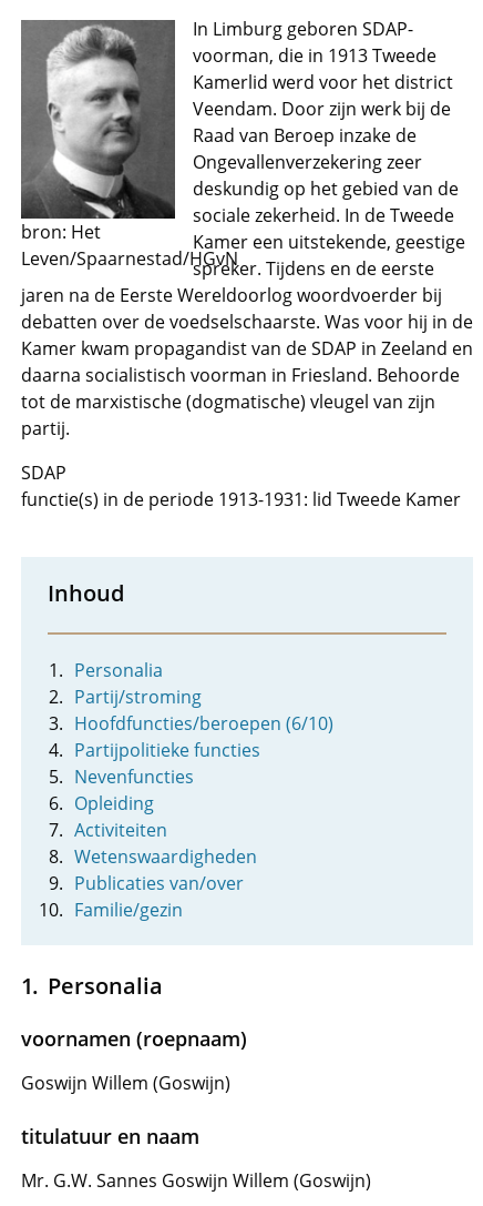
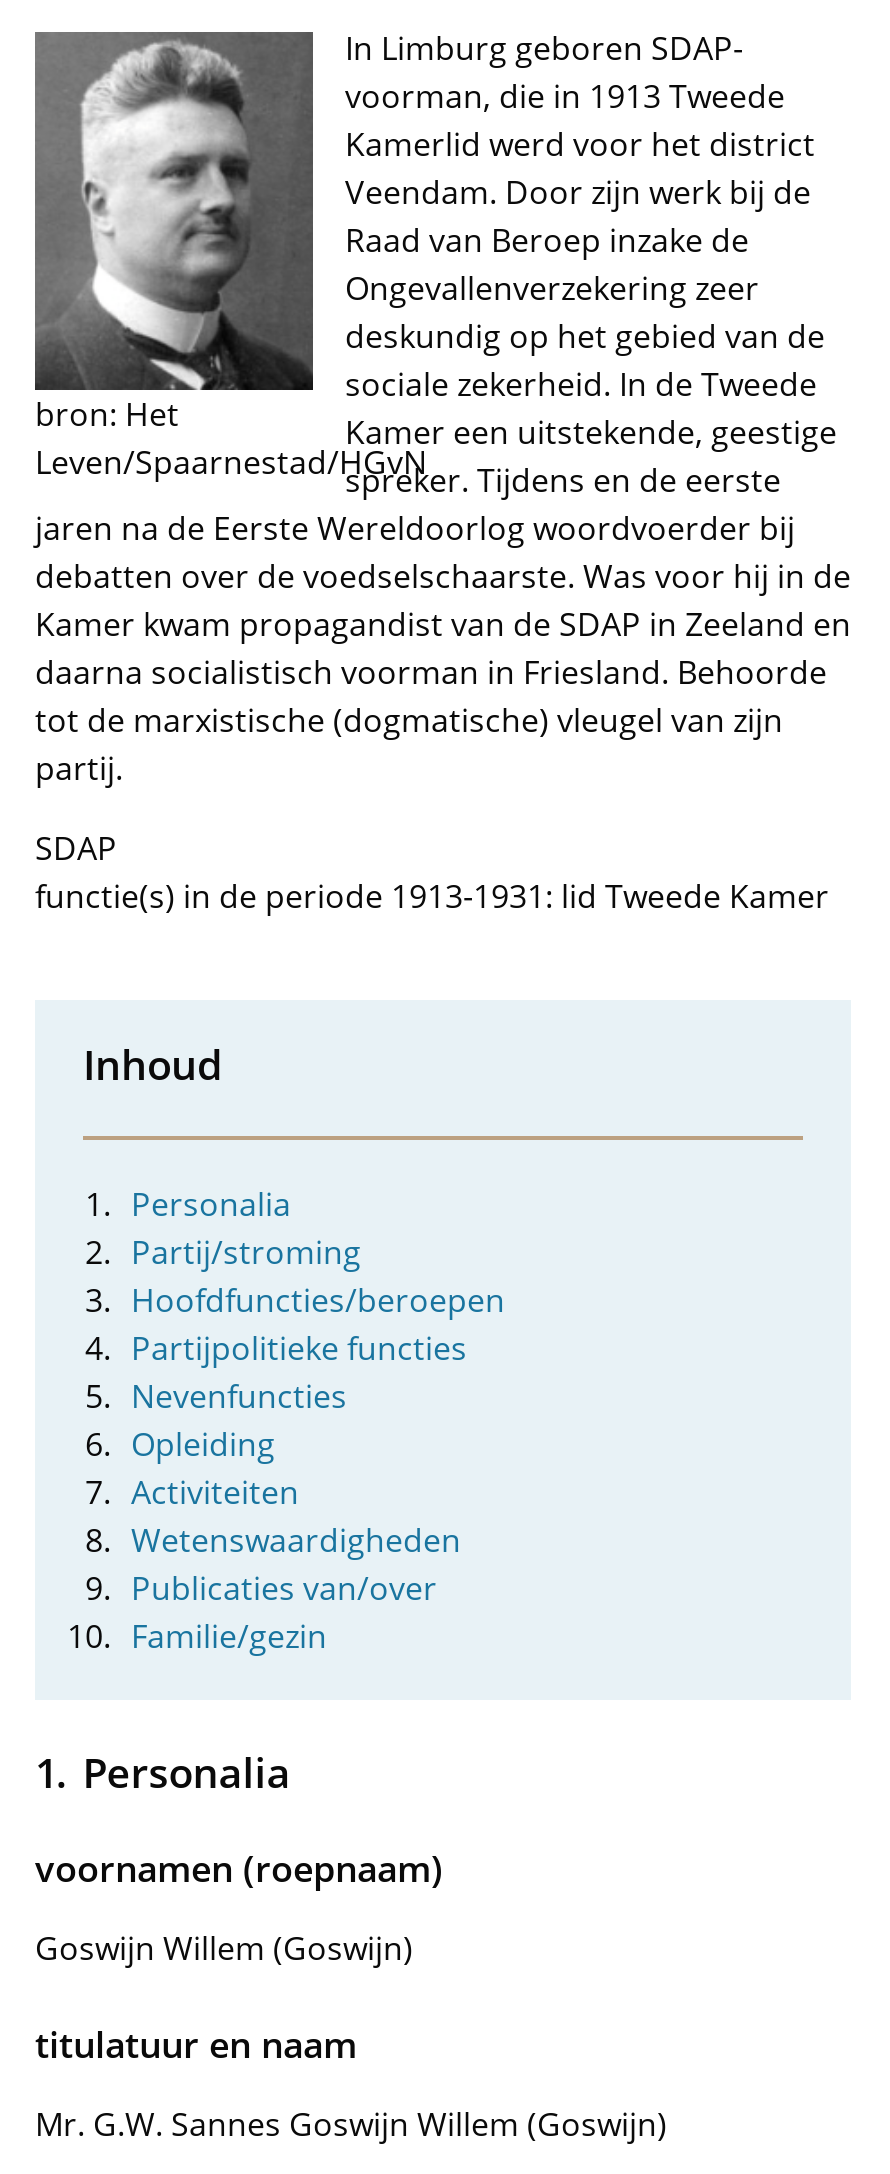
[74,711,333,736] Hoofdfuncties/beroepen (6/10) -> [131,1278,505,1322] Hoofdfuncties/beroepen

